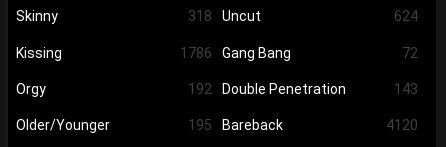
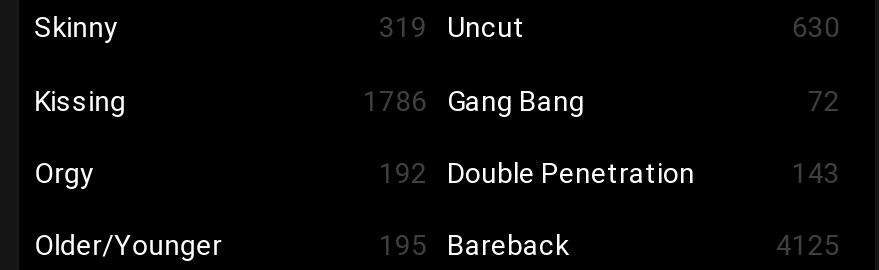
[188,8,261,24] 318 Uncut -> [379,12,525,44] 319 Uncut
[394,8,418,24] 624 -> [792,12,840,44] 630
[386,117,418,133] 4120 -> [776,229,840,261] 4125

